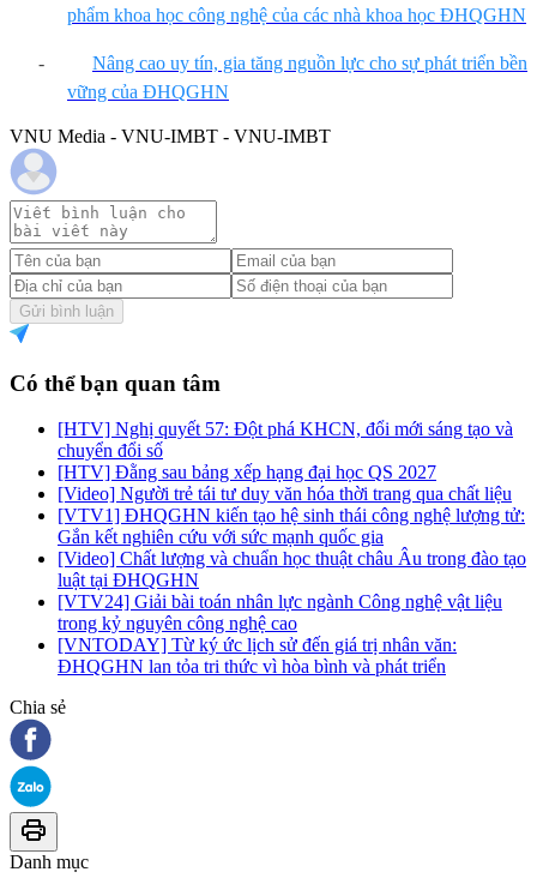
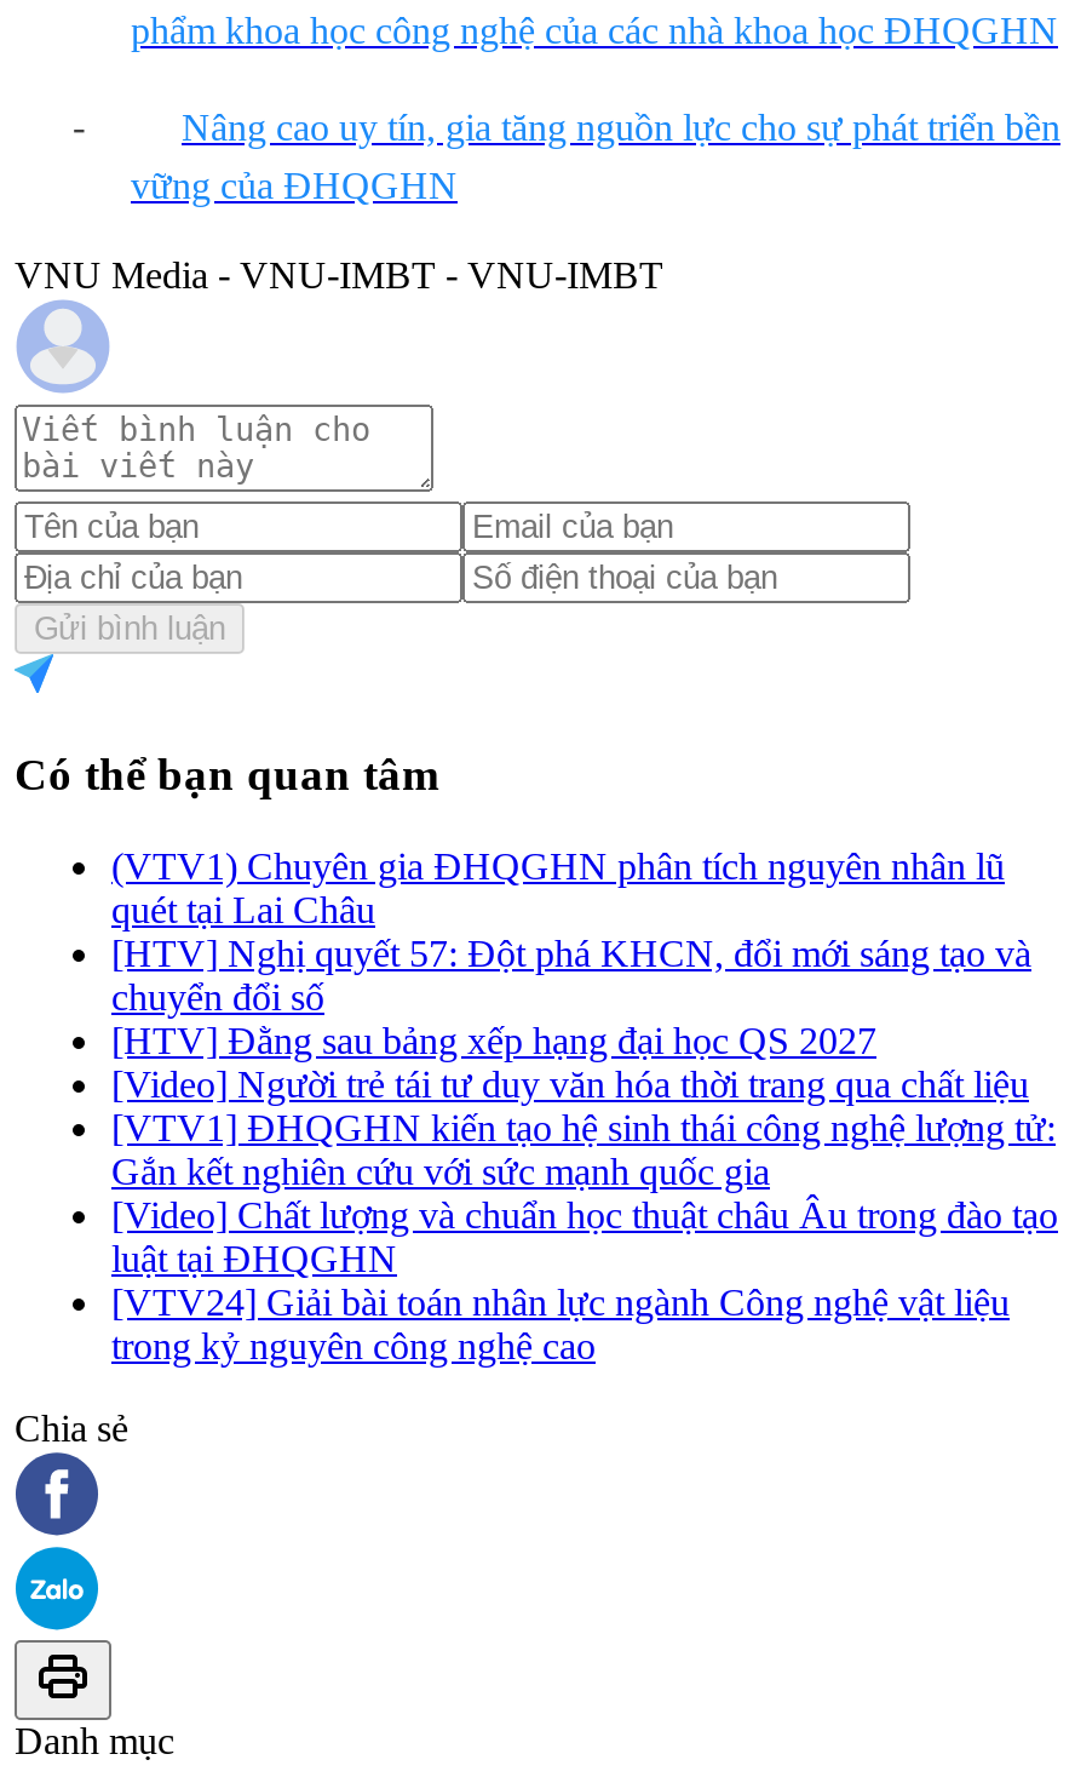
none -> [111,846,1005,931] (VTV1) Chuyên gia ĐHQGHN phân tích nguyên nhân lũ | quét tại Lai Châu
moved [58,419,526,634] -> [111,933,1058,1367]: [HTV] Nghị quyết 57: Đột phá KHCN, đổi mới sáng tạo và | chuyển đổi số | [HTV] Đằng sau bảng xếp hạng đại học QS 2027 | ... | [VTV24] Giải bài toán nhân lực ngành Công nghệ vật liệu | trong kỷ nguyên công nghệ cao
[58,635,457,677] [VNTODAY] Từ ký ức lịch sử đến giá trị nhân văn: | ĐHQGHN lan tỏa tri thức vì hòa bình và phát triển -> none

